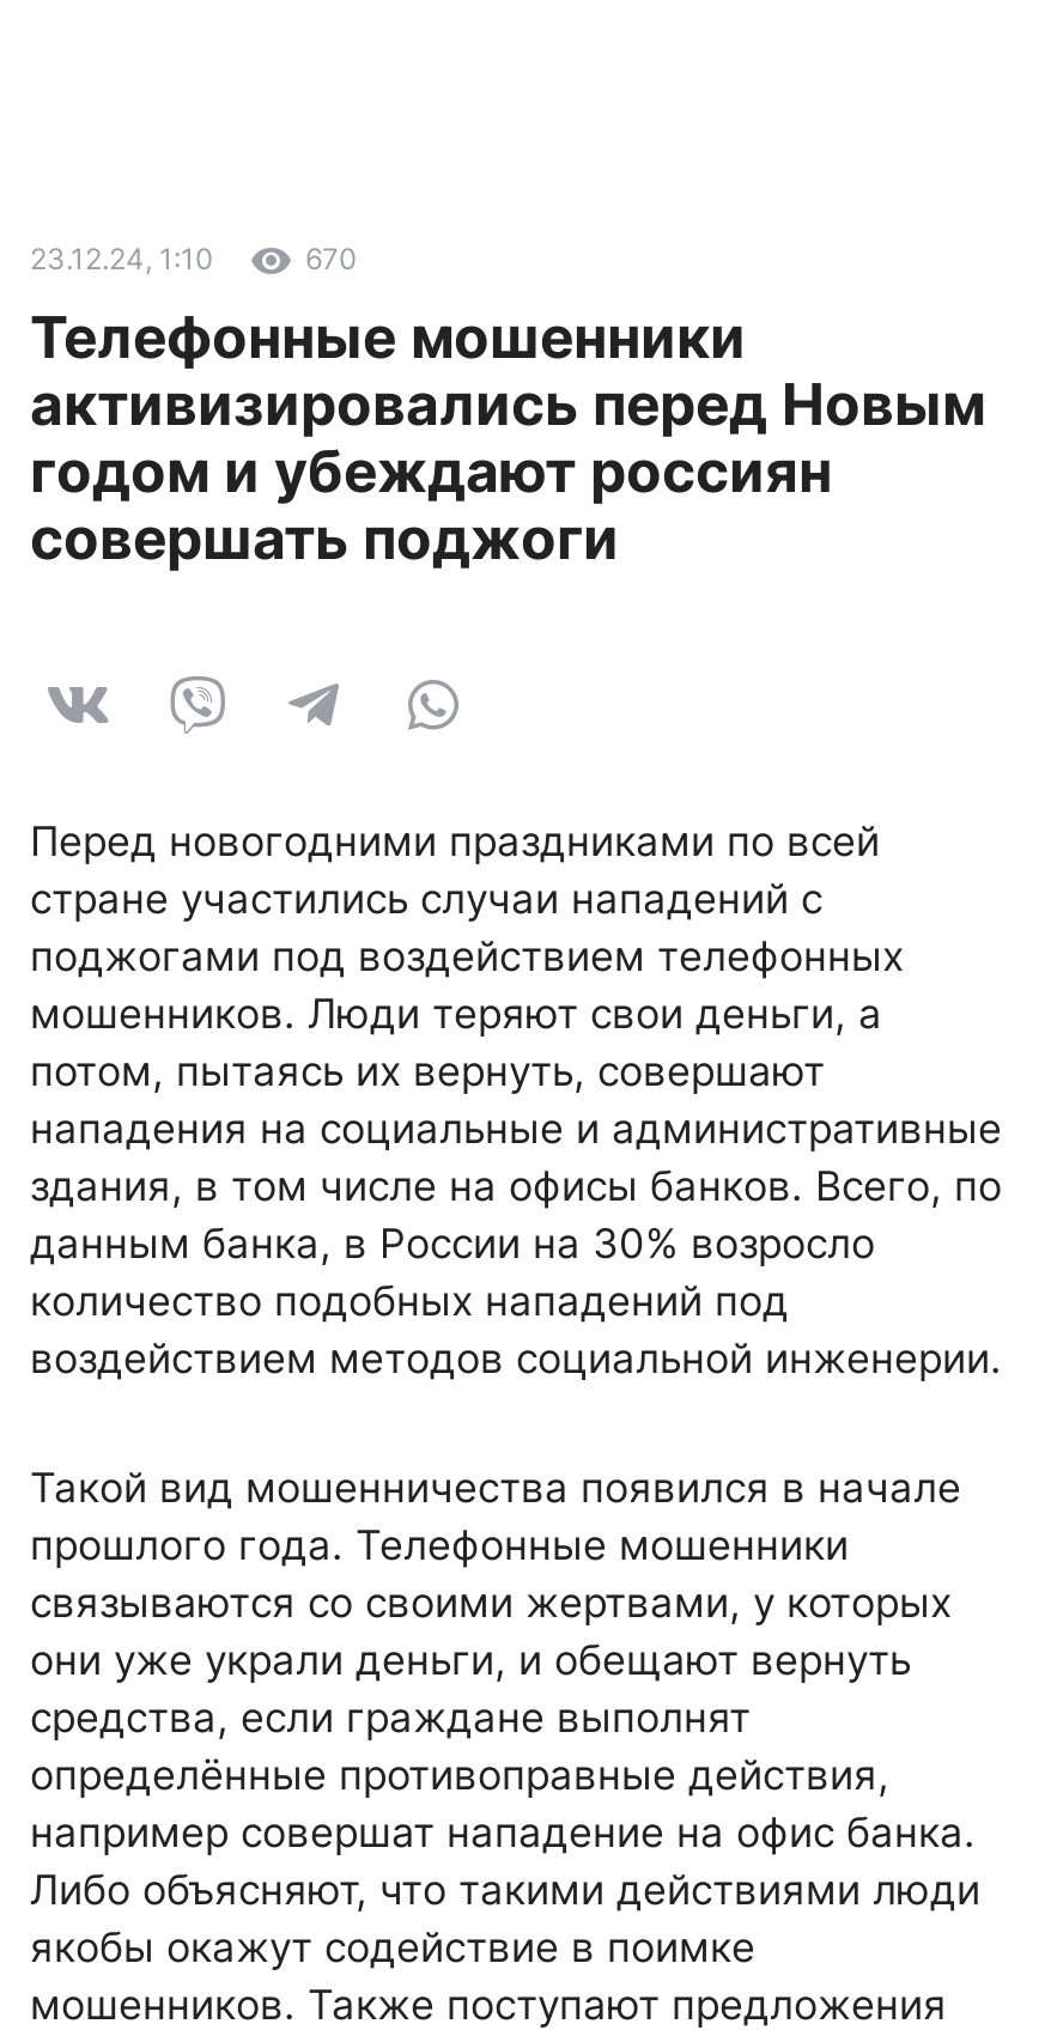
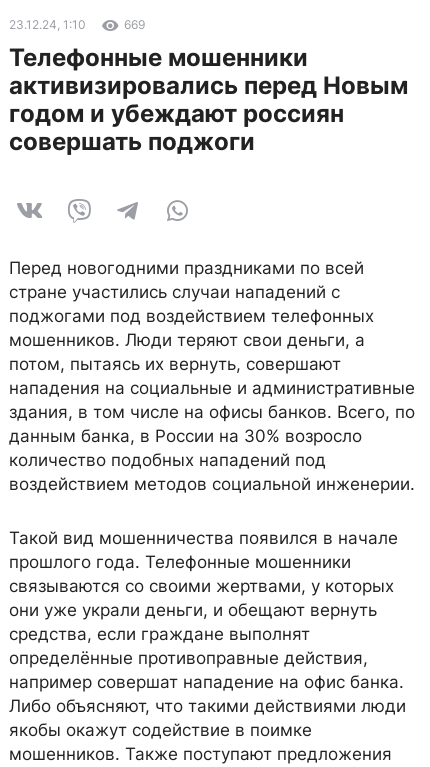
[305,241,358,276] 670 -> [124,17,145,32] 669

